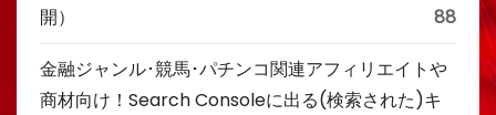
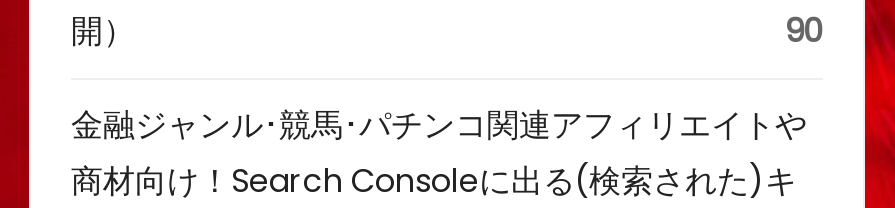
[434,4,456,29] 88 -> [785,7,823,53] 90

